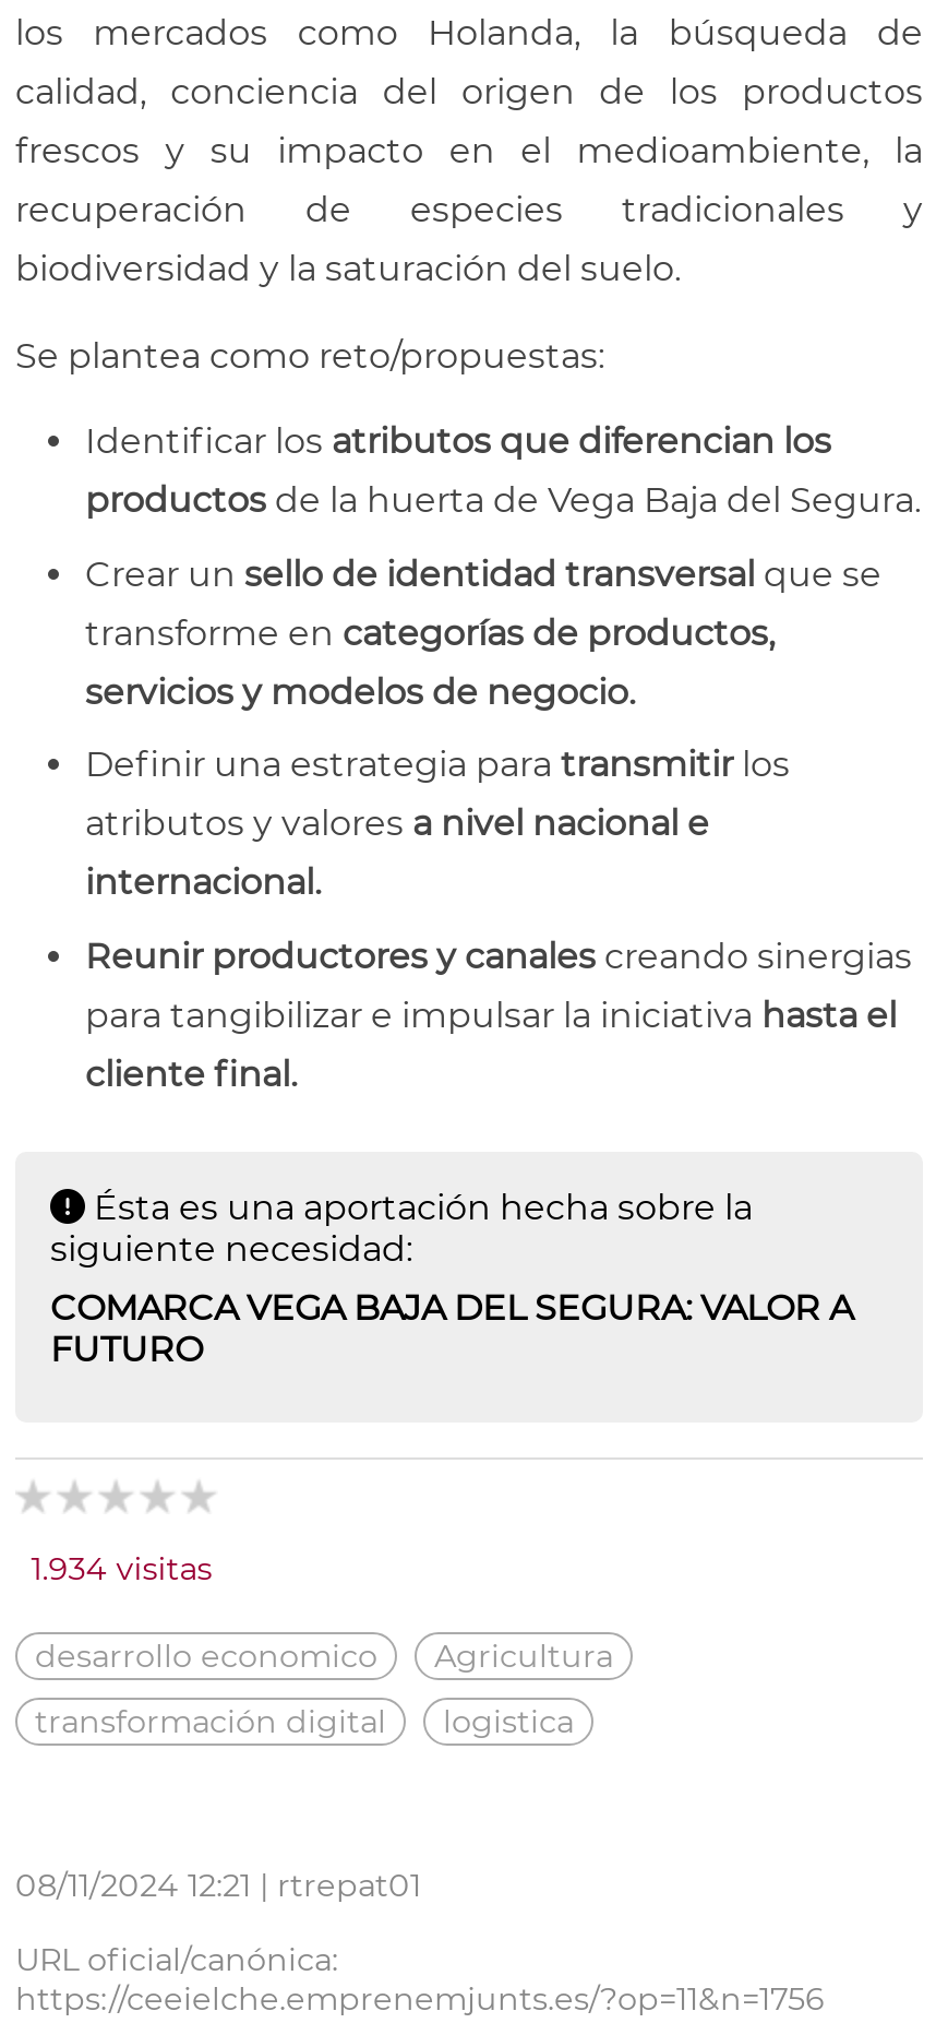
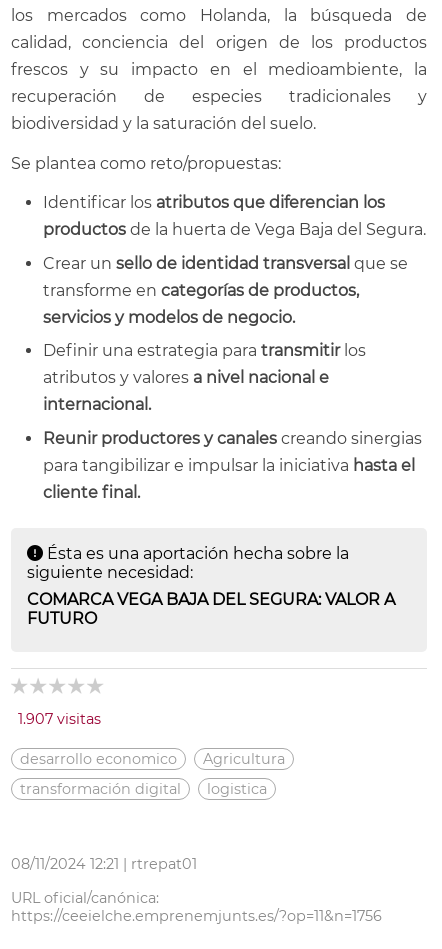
[31,1549,212,1588] 1.934 visitas -> [18,710,101,728] 1.907 visitas

